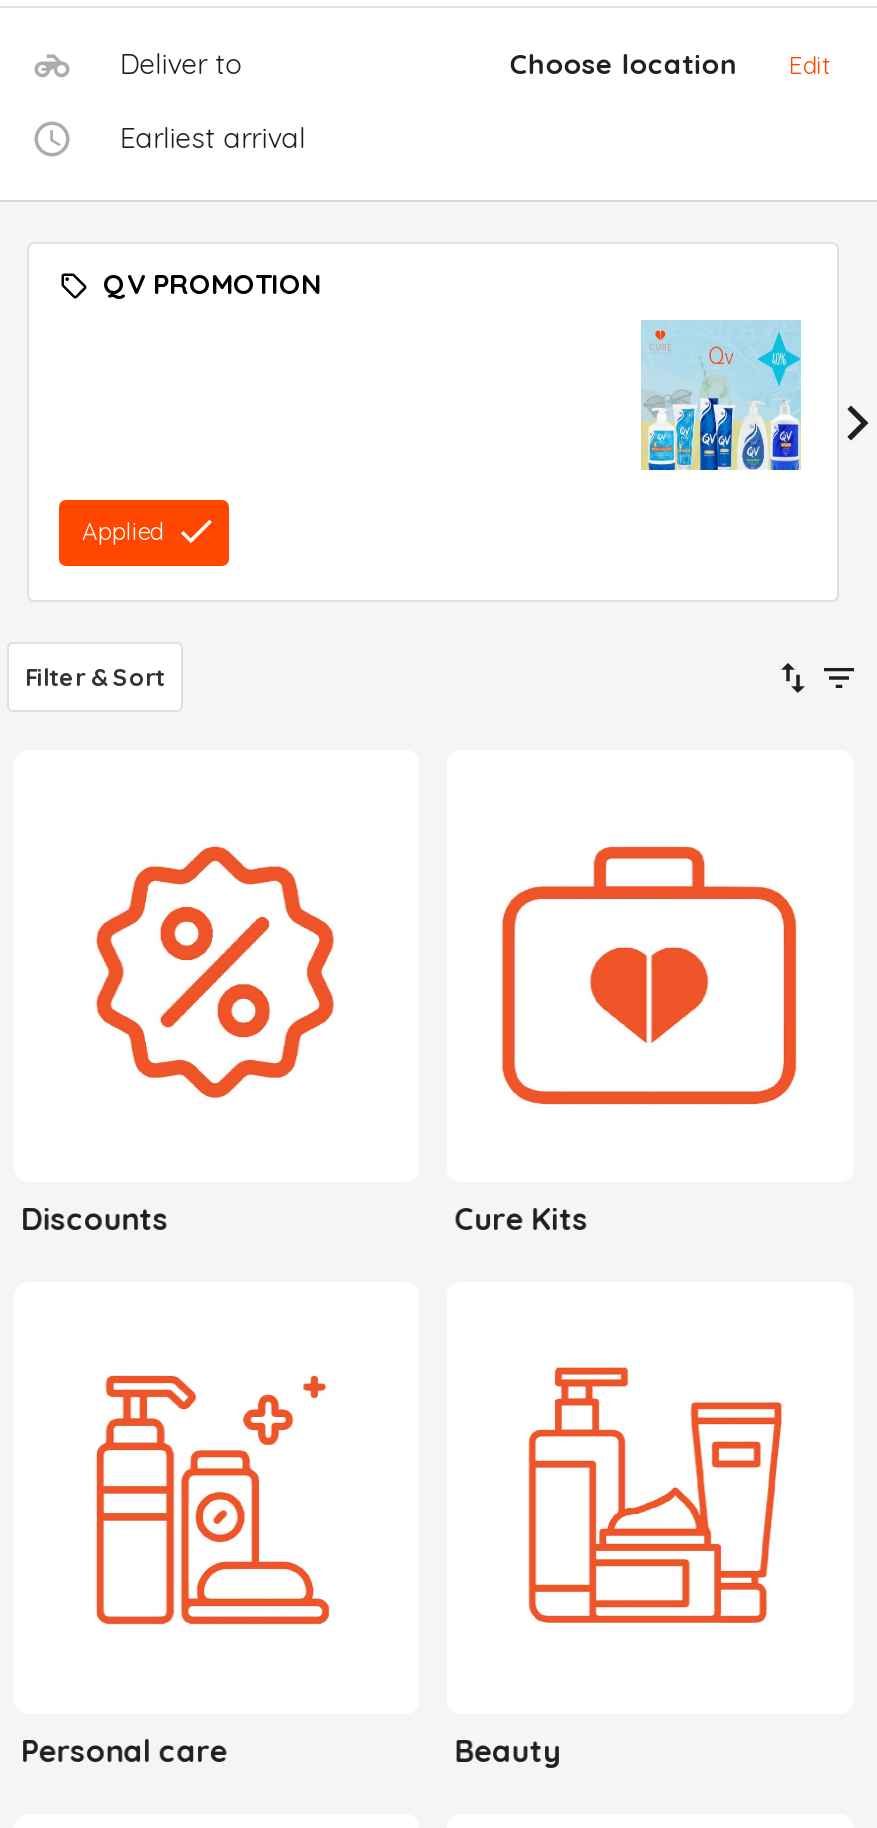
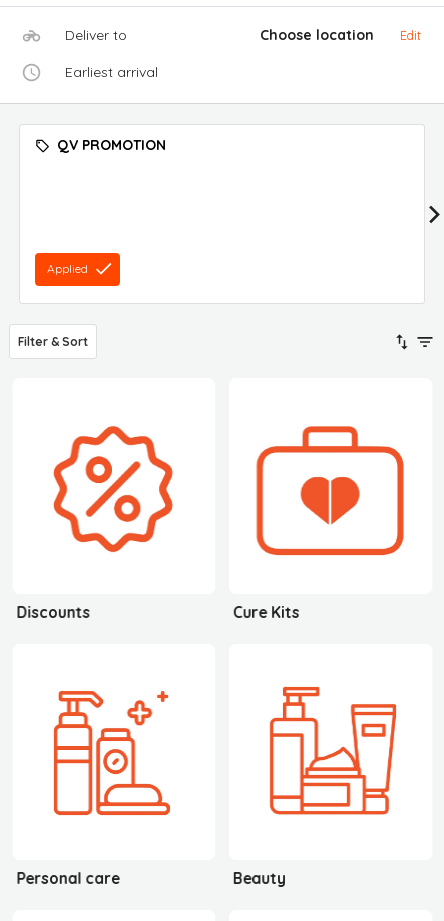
[639,318,803,472] [image] -> none

